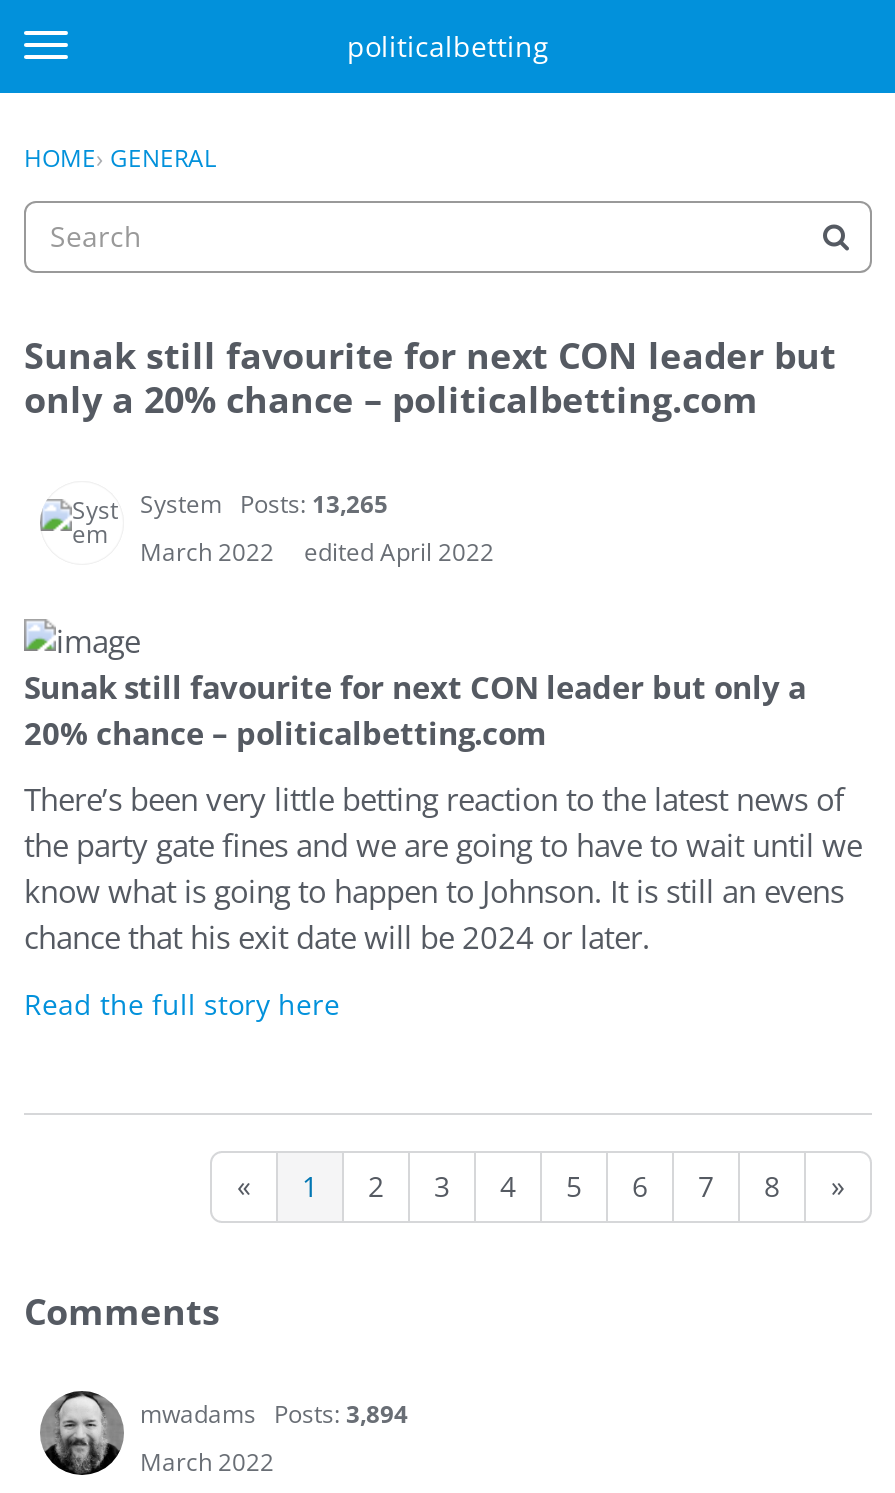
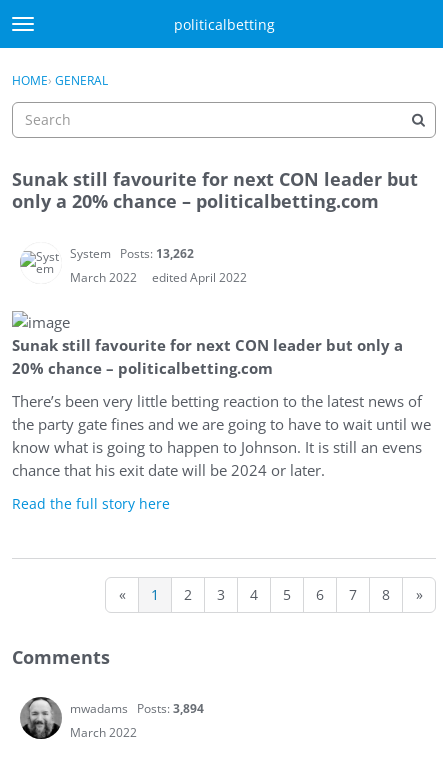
[140,487,388,521] System Posts: 13,265 -> [70,245,194,262] System Posts: 13,262

